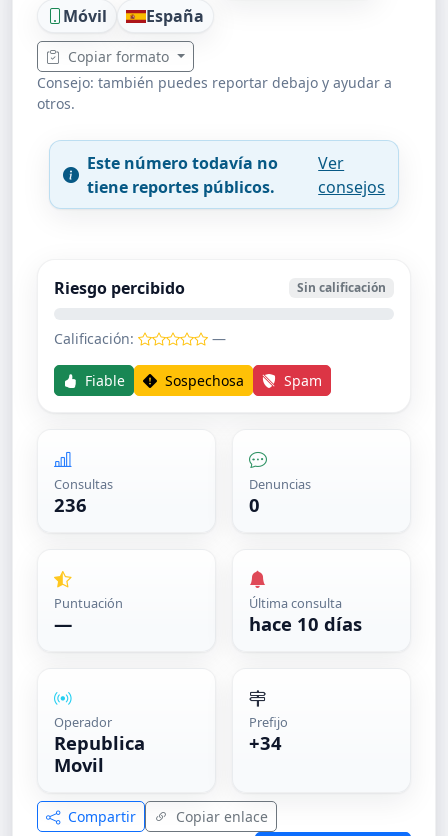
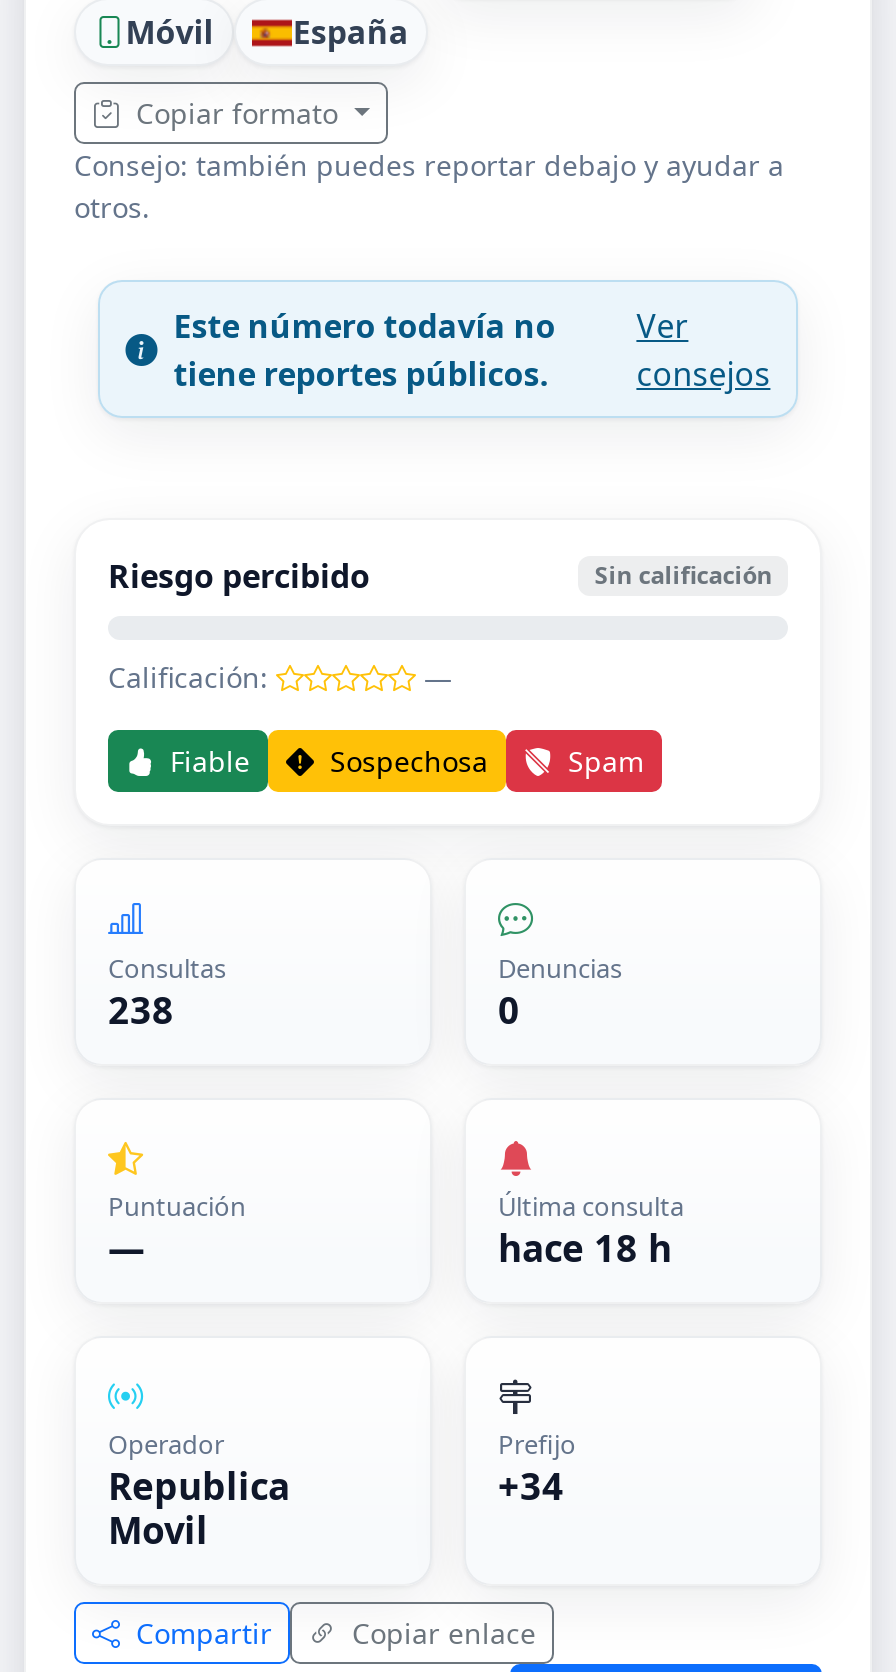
[54,492,87,517] 236 -> [108,983,174,1033] 238
[249,611,362,636] hace 10 días -> [498,1222,672,1272] hace 18 h

